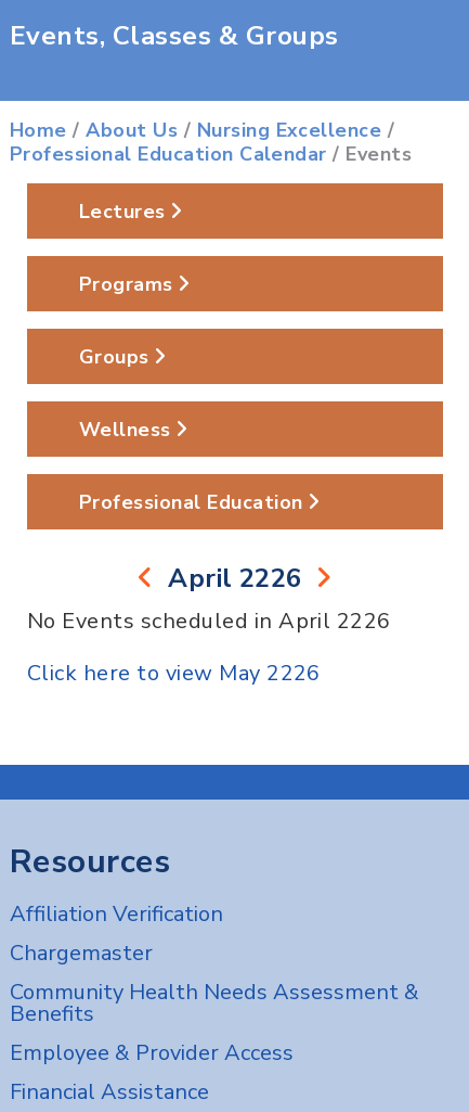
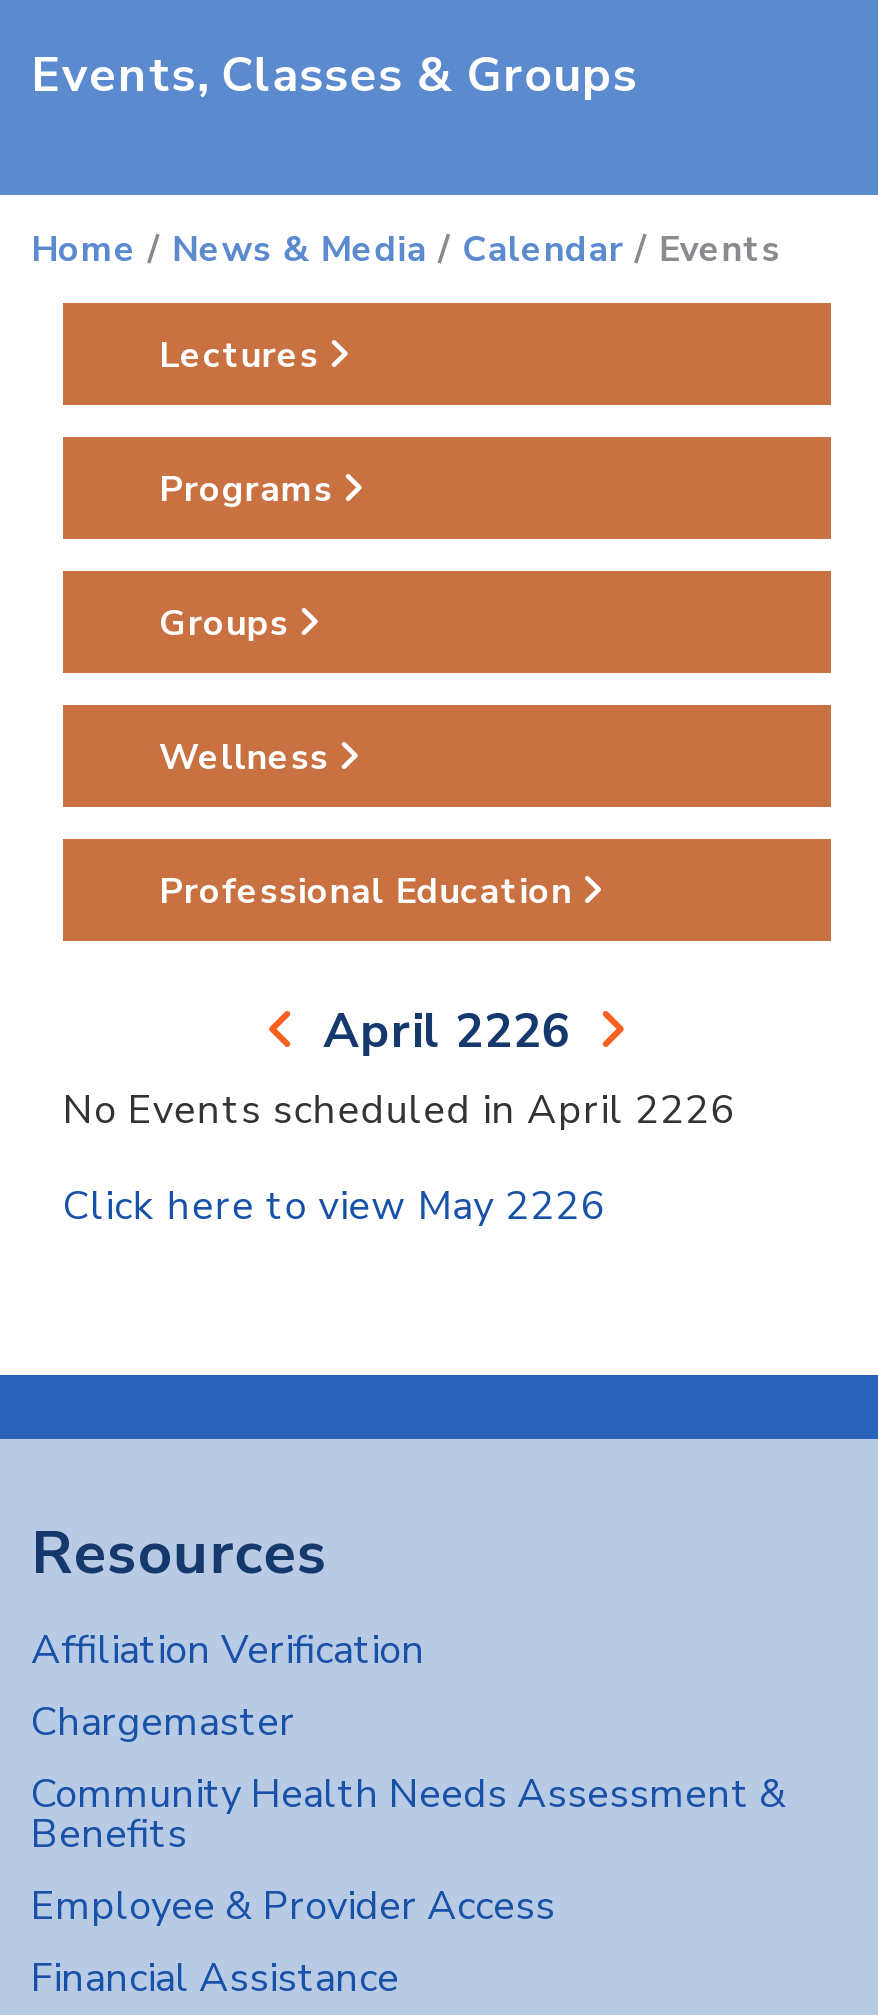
[10,117,412,167] Home / About Us / Nursing Excellence / | Professional Education Calendar / Events -> [31,225,781,273] Home / News & Media / Calendar / Events

